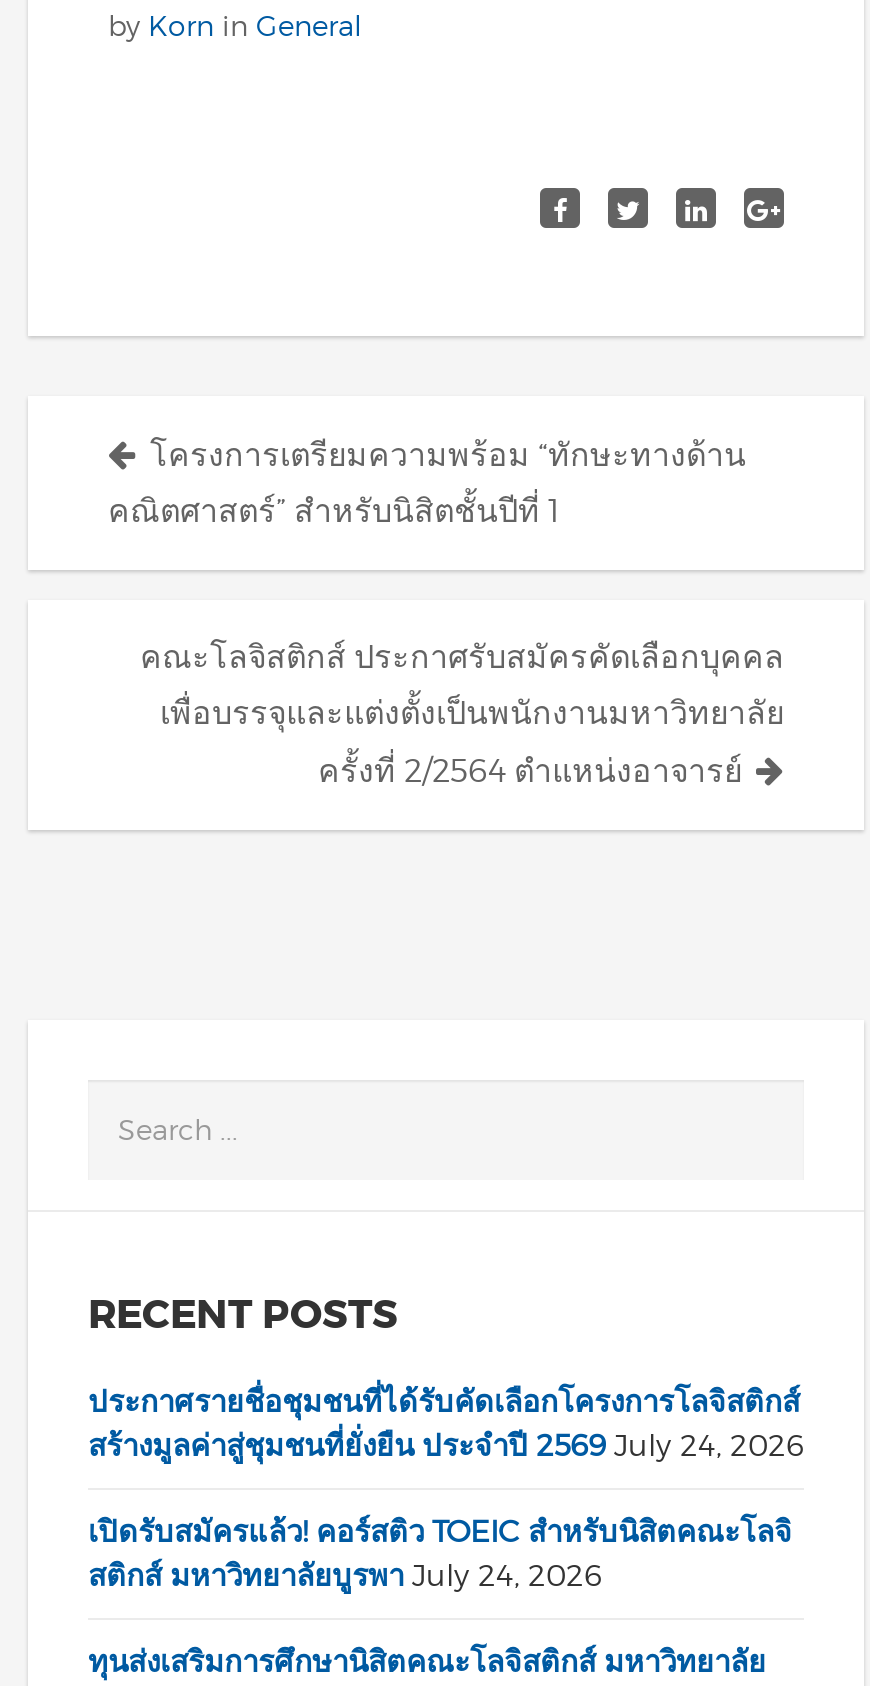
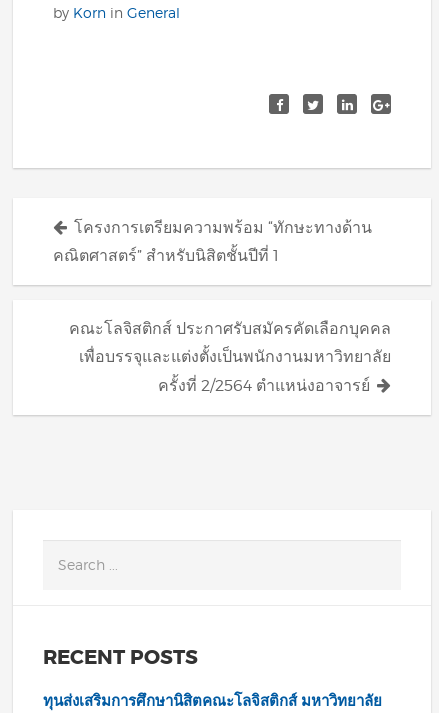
[88,1385,804,1595] ประกาศรายชื่อชุมชนที่ได้รับคัดเลือกโครงการโลจิสติกส์ | สร้างมูลค่าสู่ชุมชนที่ยั่งยืน ประจำปี 2569 July 24, 2026 | เปิดรับสมัครแล้ว! คอร์สติว TOEIC สำหรับนิสิตคณะโลจิ | สติกส์ มหาวิทยาลัยบูรพา July 24, 2026 -> none

